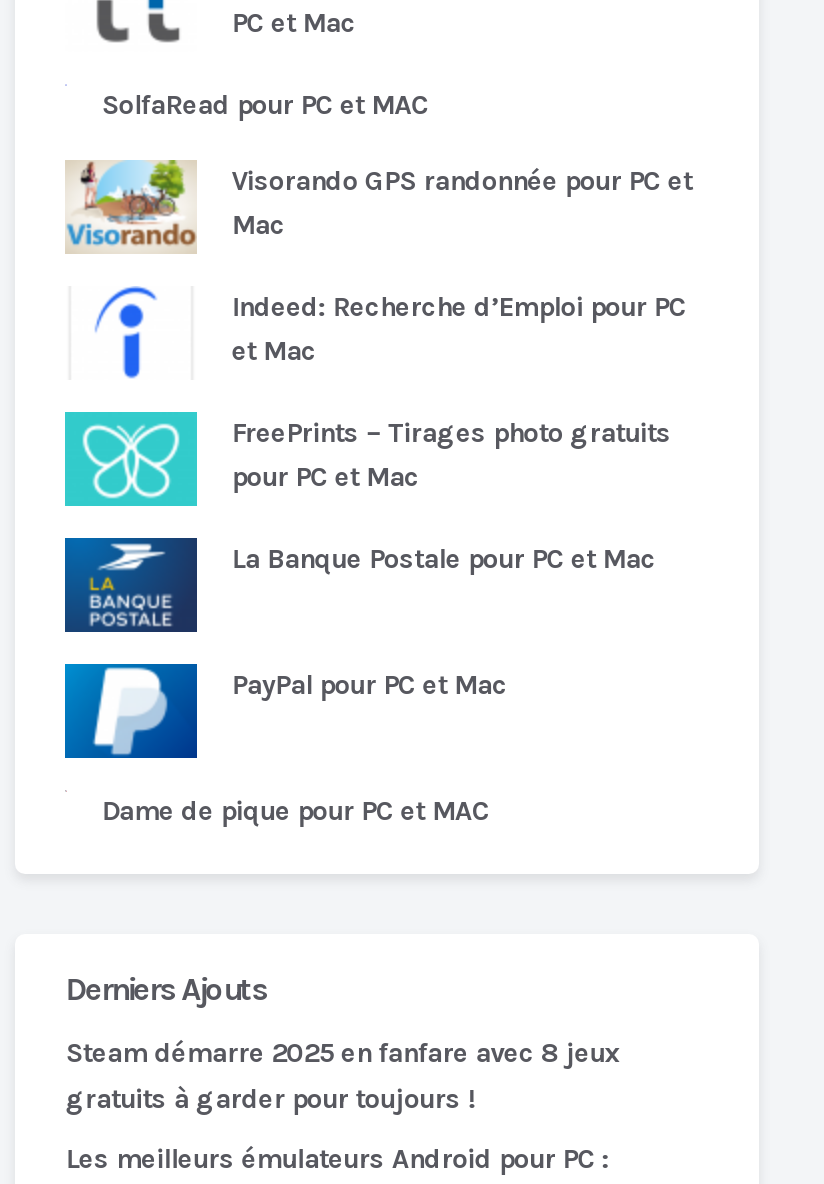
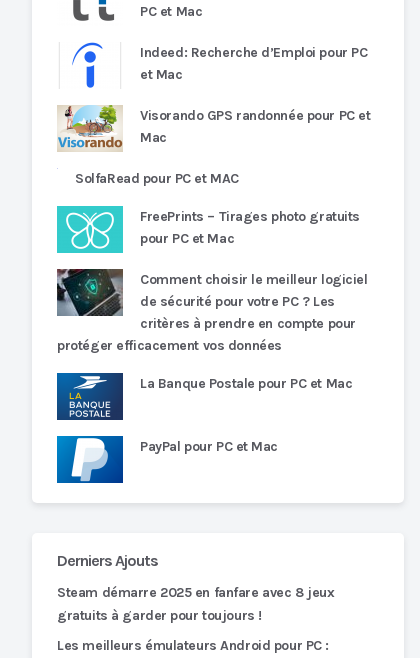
moved [65,88,692,254] -> [57,104,370,187]: [image] | Visorando GPS randonnée pour PC et | Mac | SolfaRead pour PC et MAC
moved [231,290,686,368] -> [140,44,367,83]: Indeed: Recherche d’Emploi pour PC | et Mac
none -> [56,268,367,354] [image] | Comment choisir le meilleur logiciel | de sécurité pour votre PC ? Les | critères à prendre en compte pour | protéger efficacement vos données
moved [63,536,656,702] -> [56,372,352,455]: [image] | La Banque Postale pour PC et Mac | PayPal pour PC et Mac
moved [65,664,197,758] -> [57,436,123,483]: [image]
[101,794,489,828] Dame de pique pour PC et MAC -> none

